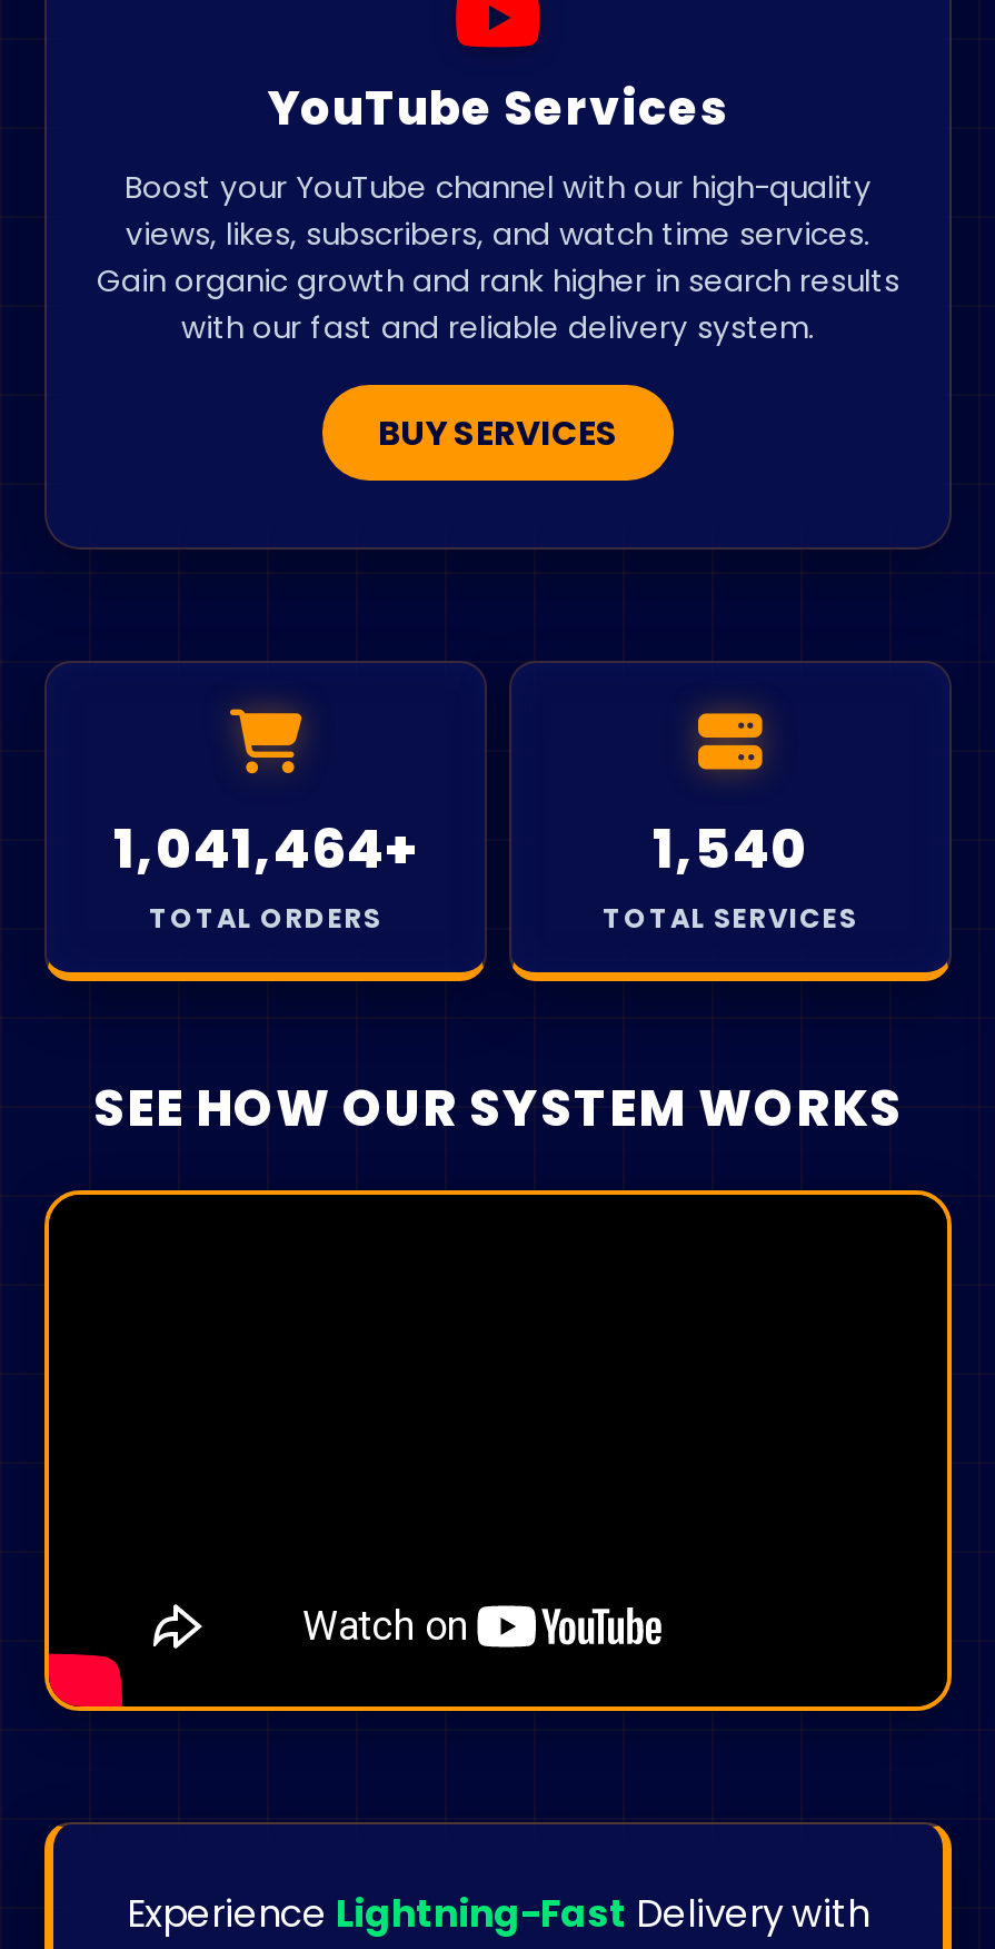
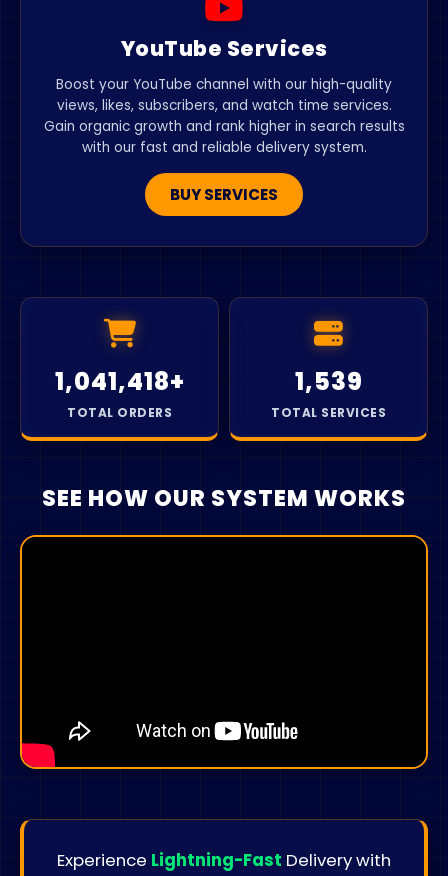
[113,812,418,886] 1,041,464+ -> [54,365,184,398] 1,041,418+
[653,812,808,886] 1,540 -> [294,365,362,398] 1,539

